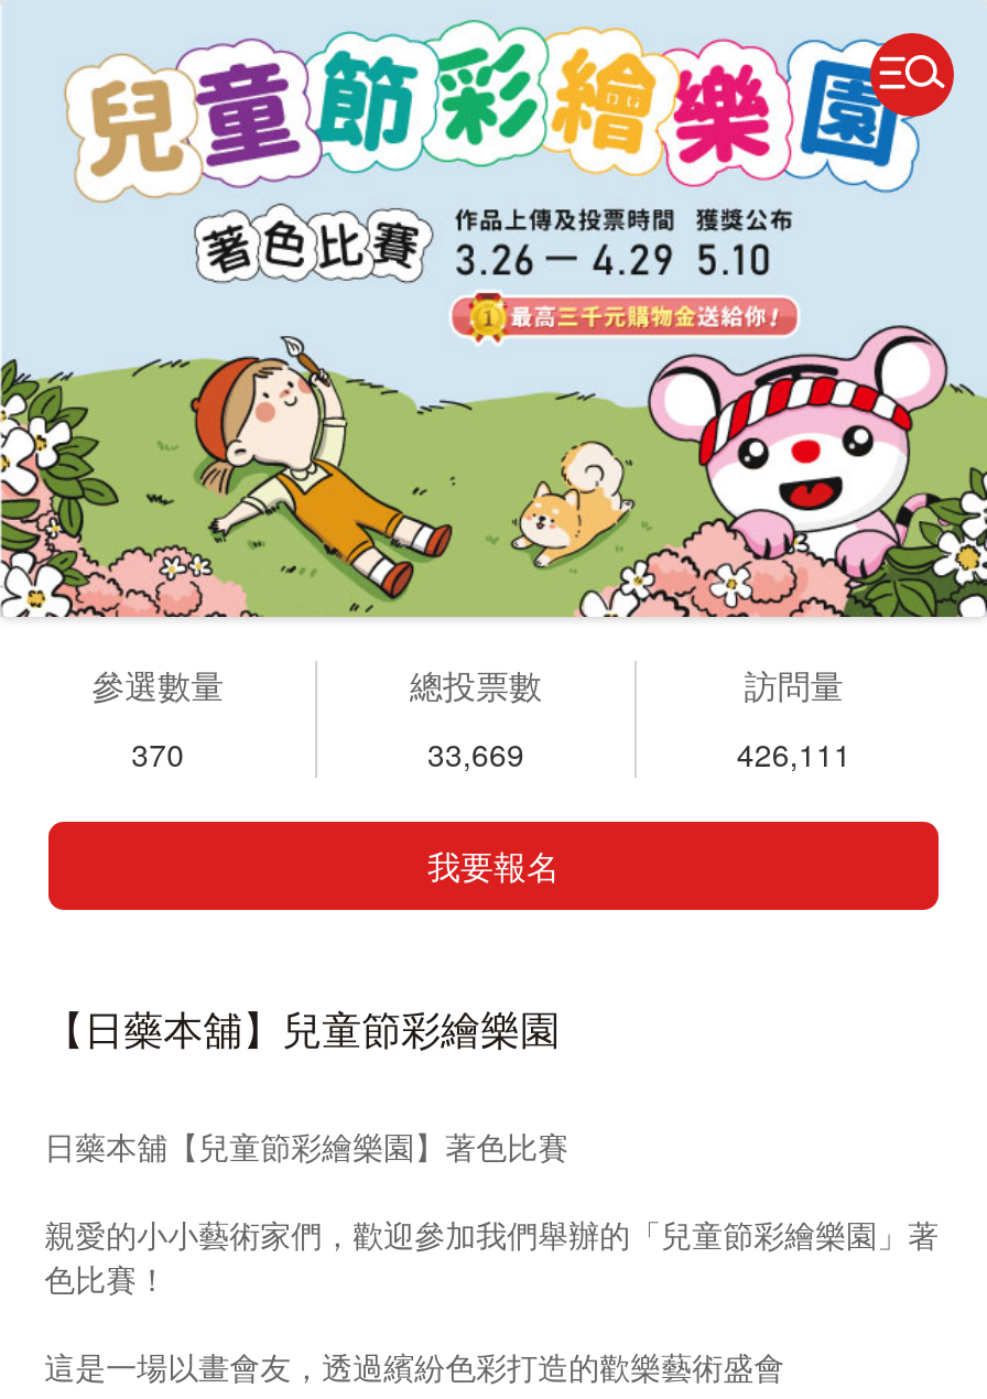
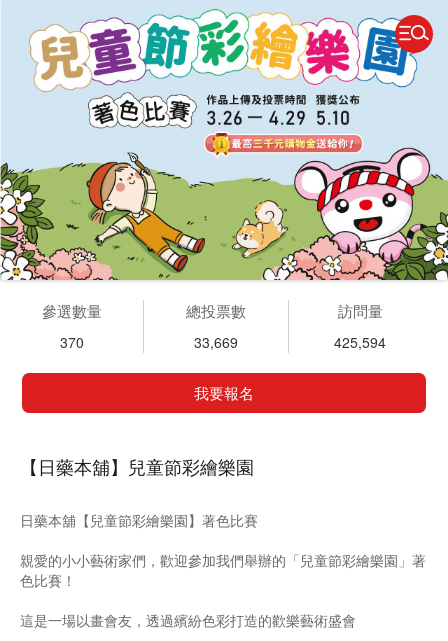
[737,731,851,776] 426,111 -> [334,332,386,352] 425,594

